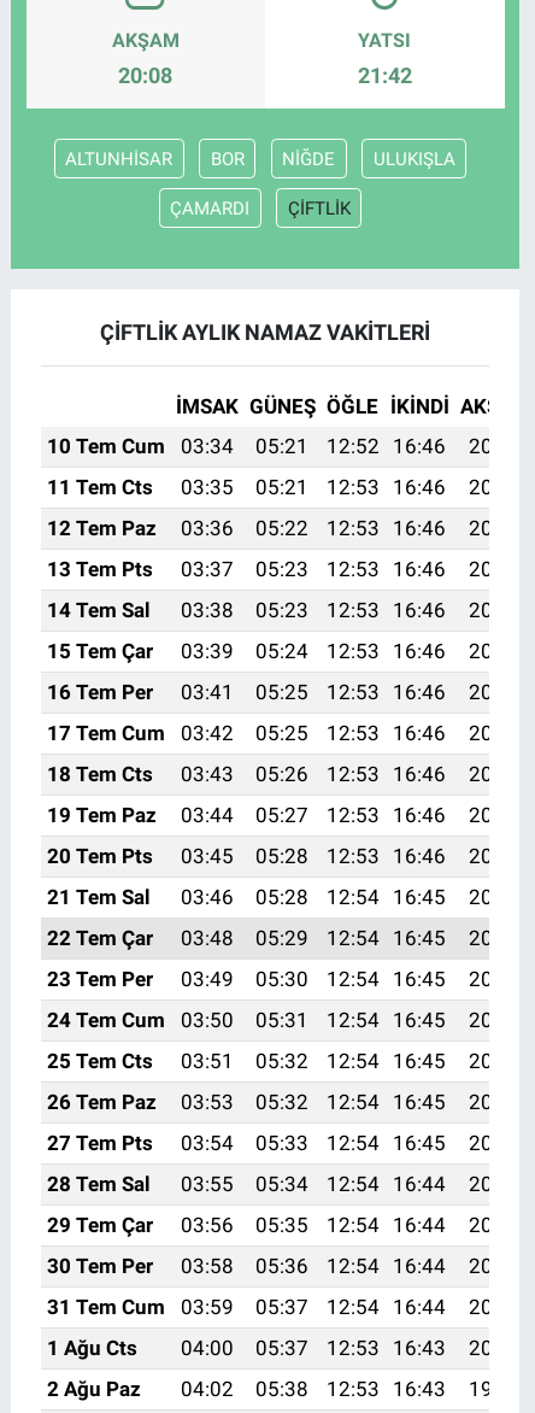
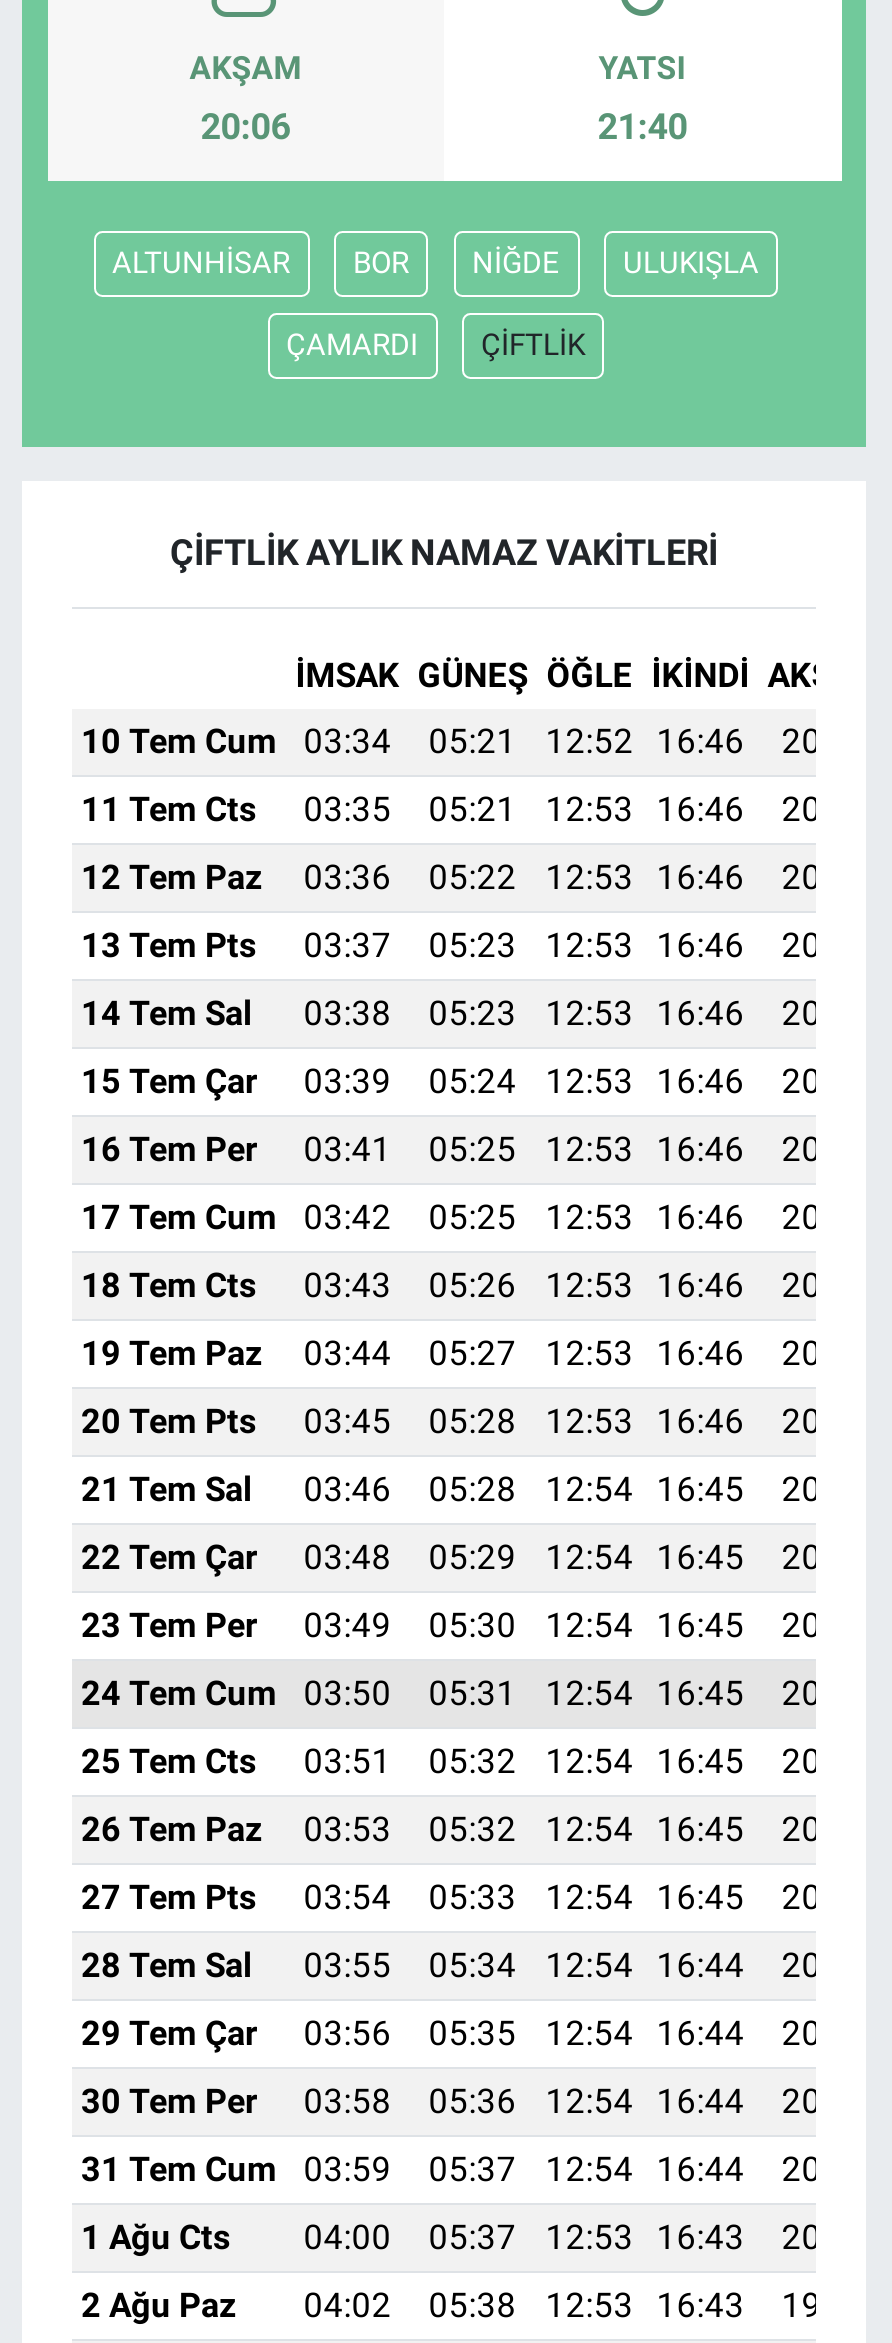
[118,63,173,88] 20:08 -> [200,104,290,146] 20:06
[358,63,412,88] 21:42 -> [598,104,688,146] 21:40

